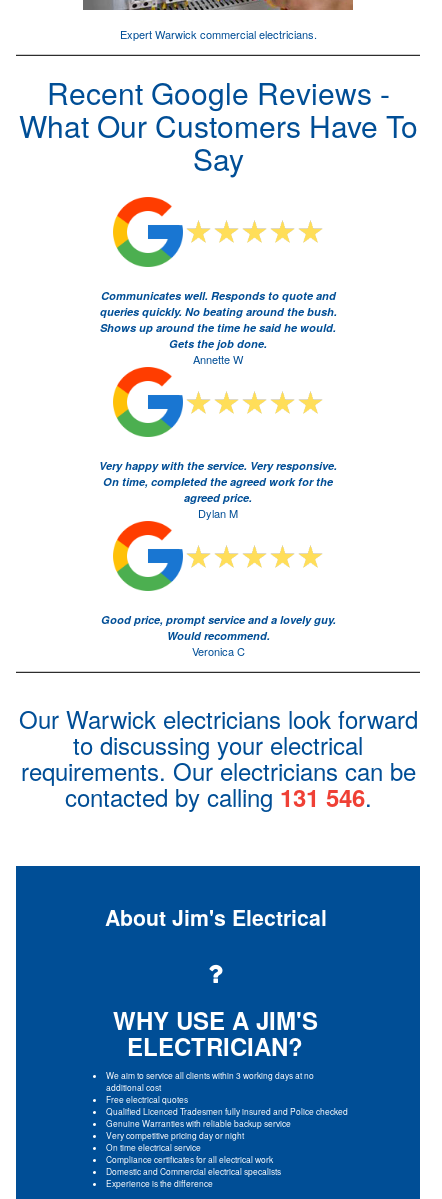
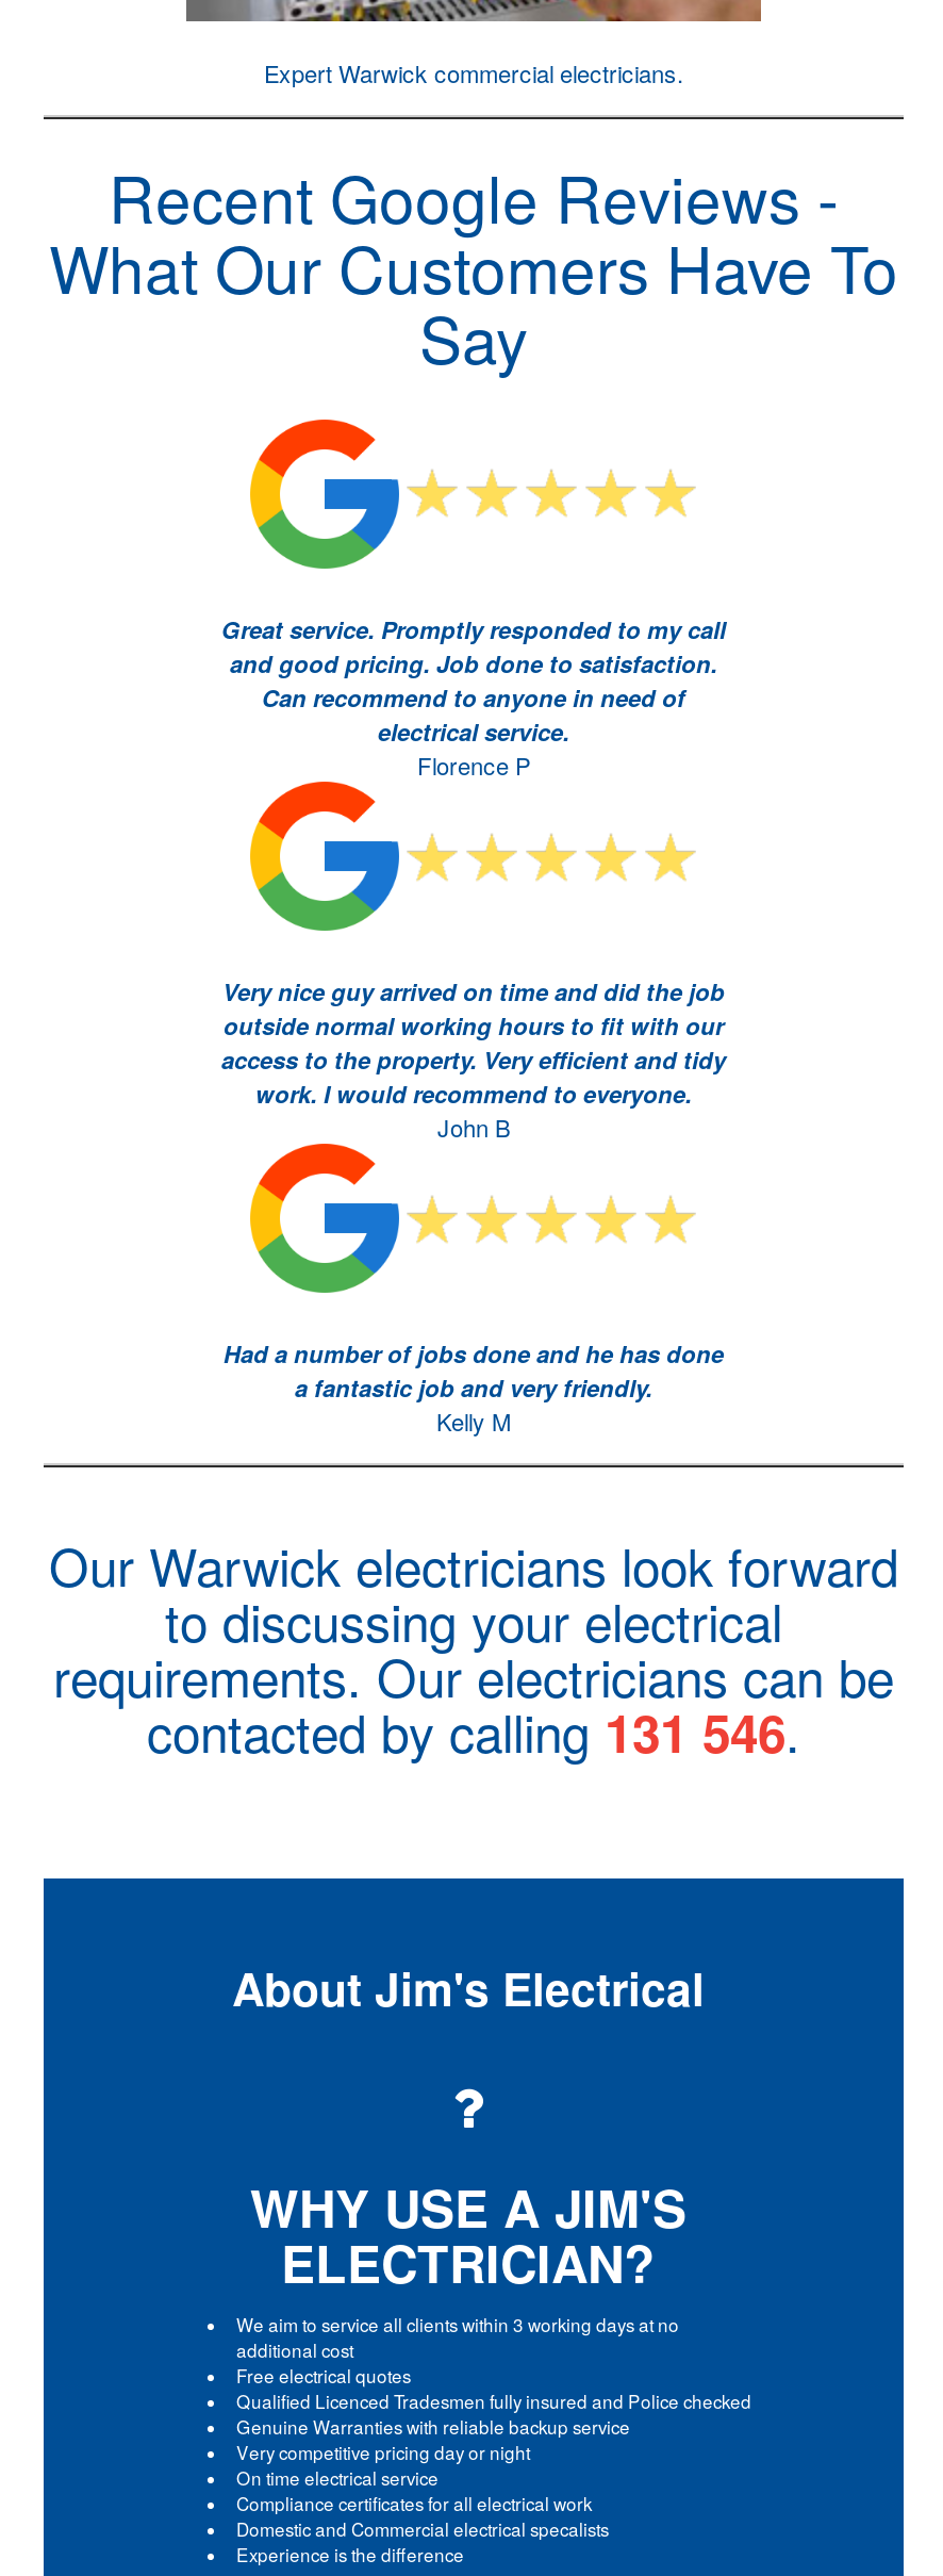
[99,288,336,367] Communicates well. Responds to quote and | queries quickly. No beating around the bush. | Shows up around the time he said he would. | Gets the job done. | Annette W -> [221,613,726,782] Great service. Promptly responded to my call | and good pricing. Job done to satisfaction. | Can recommend to anyone in need of | electrical service. | Florence P
[99,458,337,521] Very happy with the service. Very responsive. | On time, completed the agreed work for the | agreed price. | Dylan M -> [221,976,726,1144] Very nice guy arrived on time and did the job | outside normal working hours to fit with our | access to the property. Very efficient and tidy | work. I would recommend to everyone. | John B
[100,612,335,659] Good price, prompt service and a lovely guy. | Would recommend. | Veronica C -> [224,1338,724,1438] Had a number of jobs done and he has done | a fantastic job and very friendly. | Kelly M

